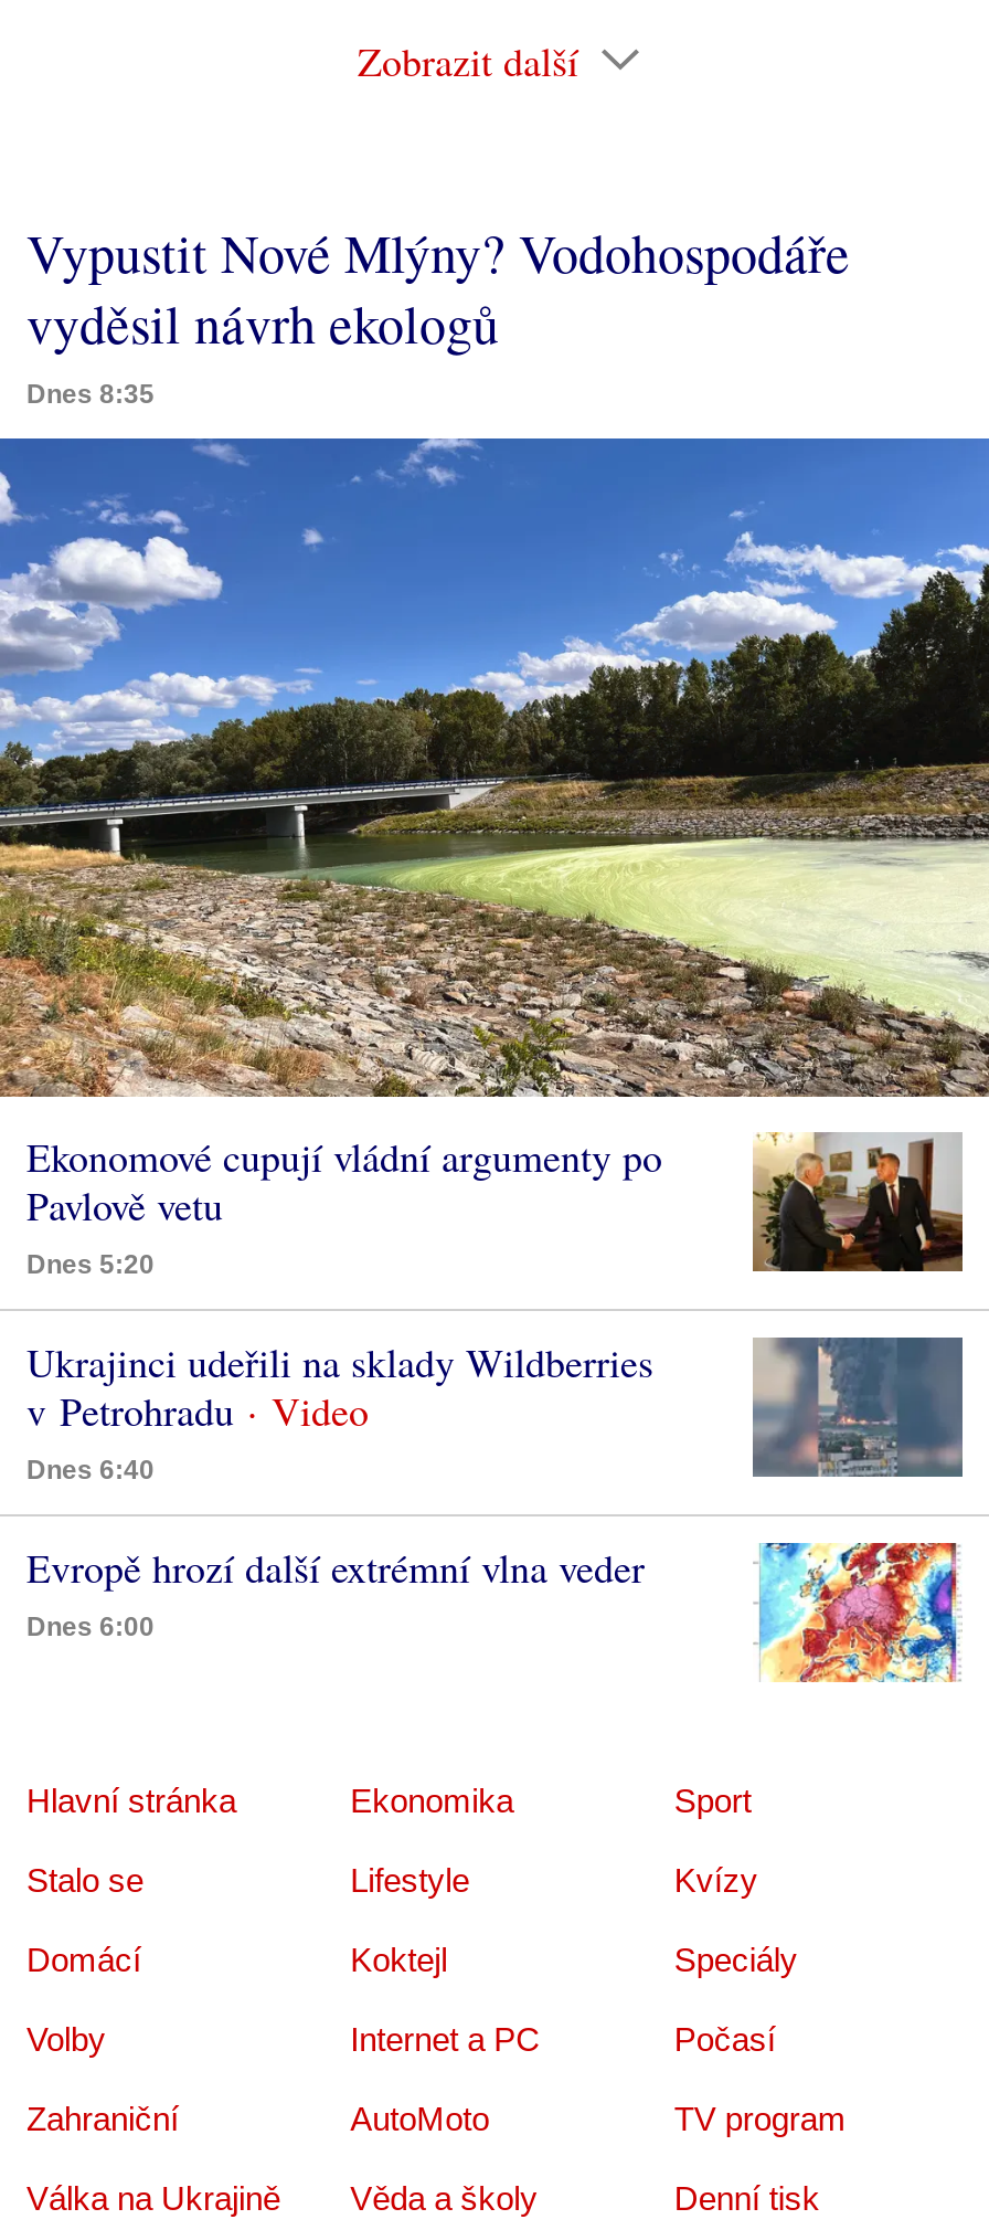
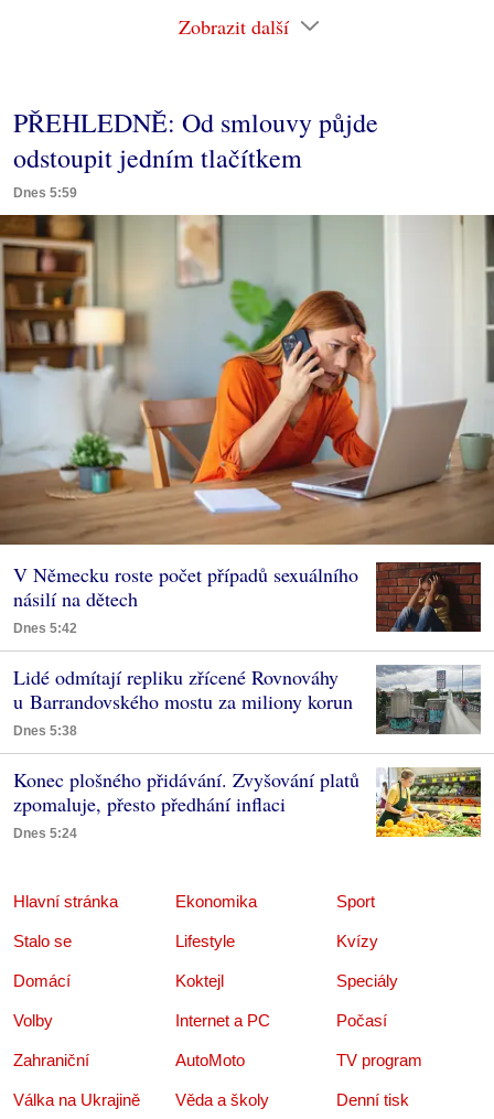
[26,217,850,410] Vypustit Nové Mlýny? Vodohospodáře | vyděsil návrh ekologů | Dnes 8:35 -> [13,105,378,201] PŘEHLEDNĚ: Od smlouvy půjde | odstoupit jedním tlačítkem | Dnes 5:59
[7,436,982,1281] [image] | Ekonomové cupují vládní argumenty po | Pavlově vetu | Dnes 5:20 -> [3,214,491,636] [image] | V Německu roste počet případů sexuálního | násilí na dětech | Dnes 5:42
[751,1130,963,1273] [image] -> [375,561,481,633] [image]
[26,1336,653,1486] Ukrajinci udeřili na sklady Wildberries | v Petrohradu | Dnes 6:40 -> [13,663,353,738] Lidé odmítají repliku zřícené Rovnováhy | u Barrandovského mostu za miliony korun | Dnes 5:38
[751,1335,963,1479] [image] -> [376,664,481,735] [image]
[26,1541,645,1643] Evropě hrozí další extrémní vlna veder | Dnes 6:00 -> [13,766,359,841] Konec plošného přidávání. Zvyšování platů | zpomaluje, přesto předhání inflaci | Dnes 5:24
[753,1541,963,1684] [image] -> [375,766,482,838] [image]

